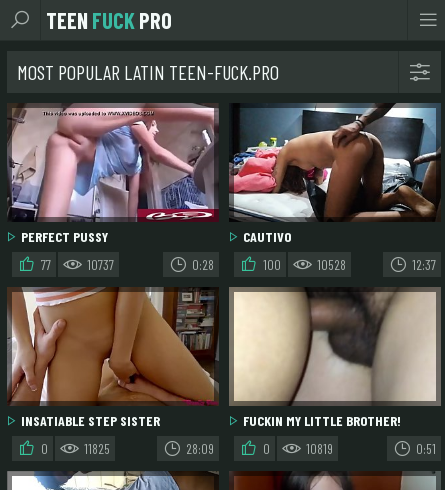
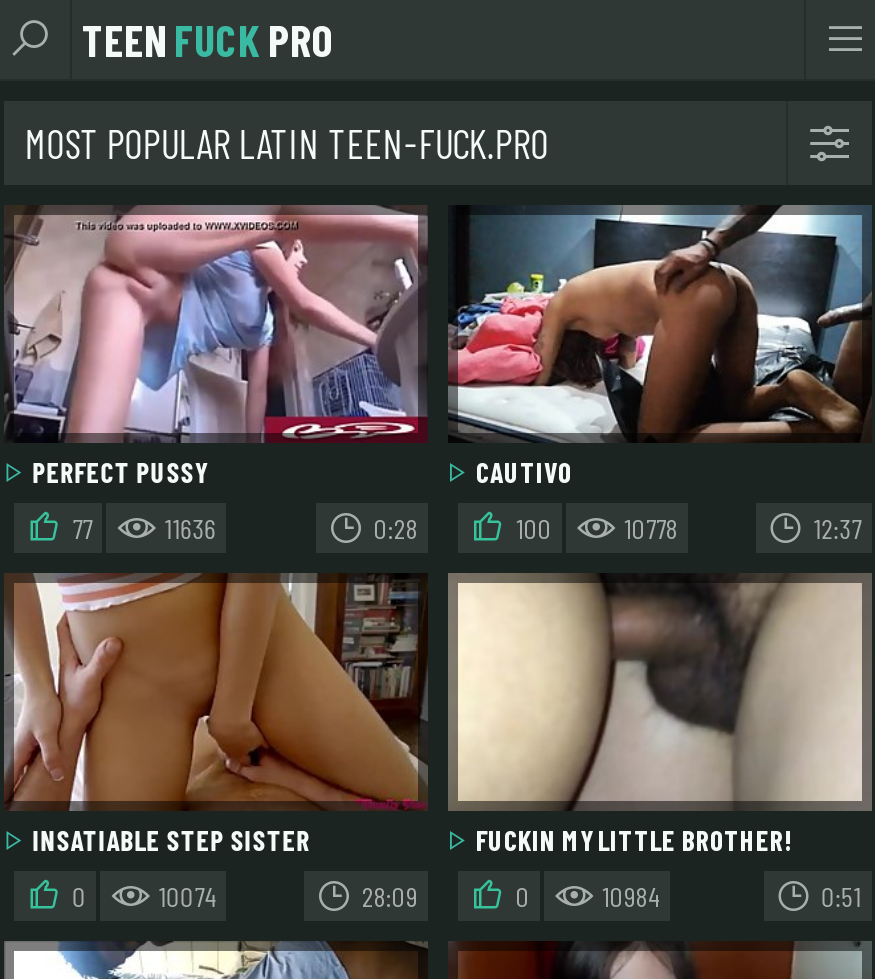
[87,256,114,273] 10737 -> [164,511,216,545] 11636
[317,256,346,273] 10528 -> [624,511,678,545] 10778
[84,440,110,457] 11825 -> [158,879,216,913] 10074
[306,440,333,457] 10819 -> [602,879,660,913] 10984

